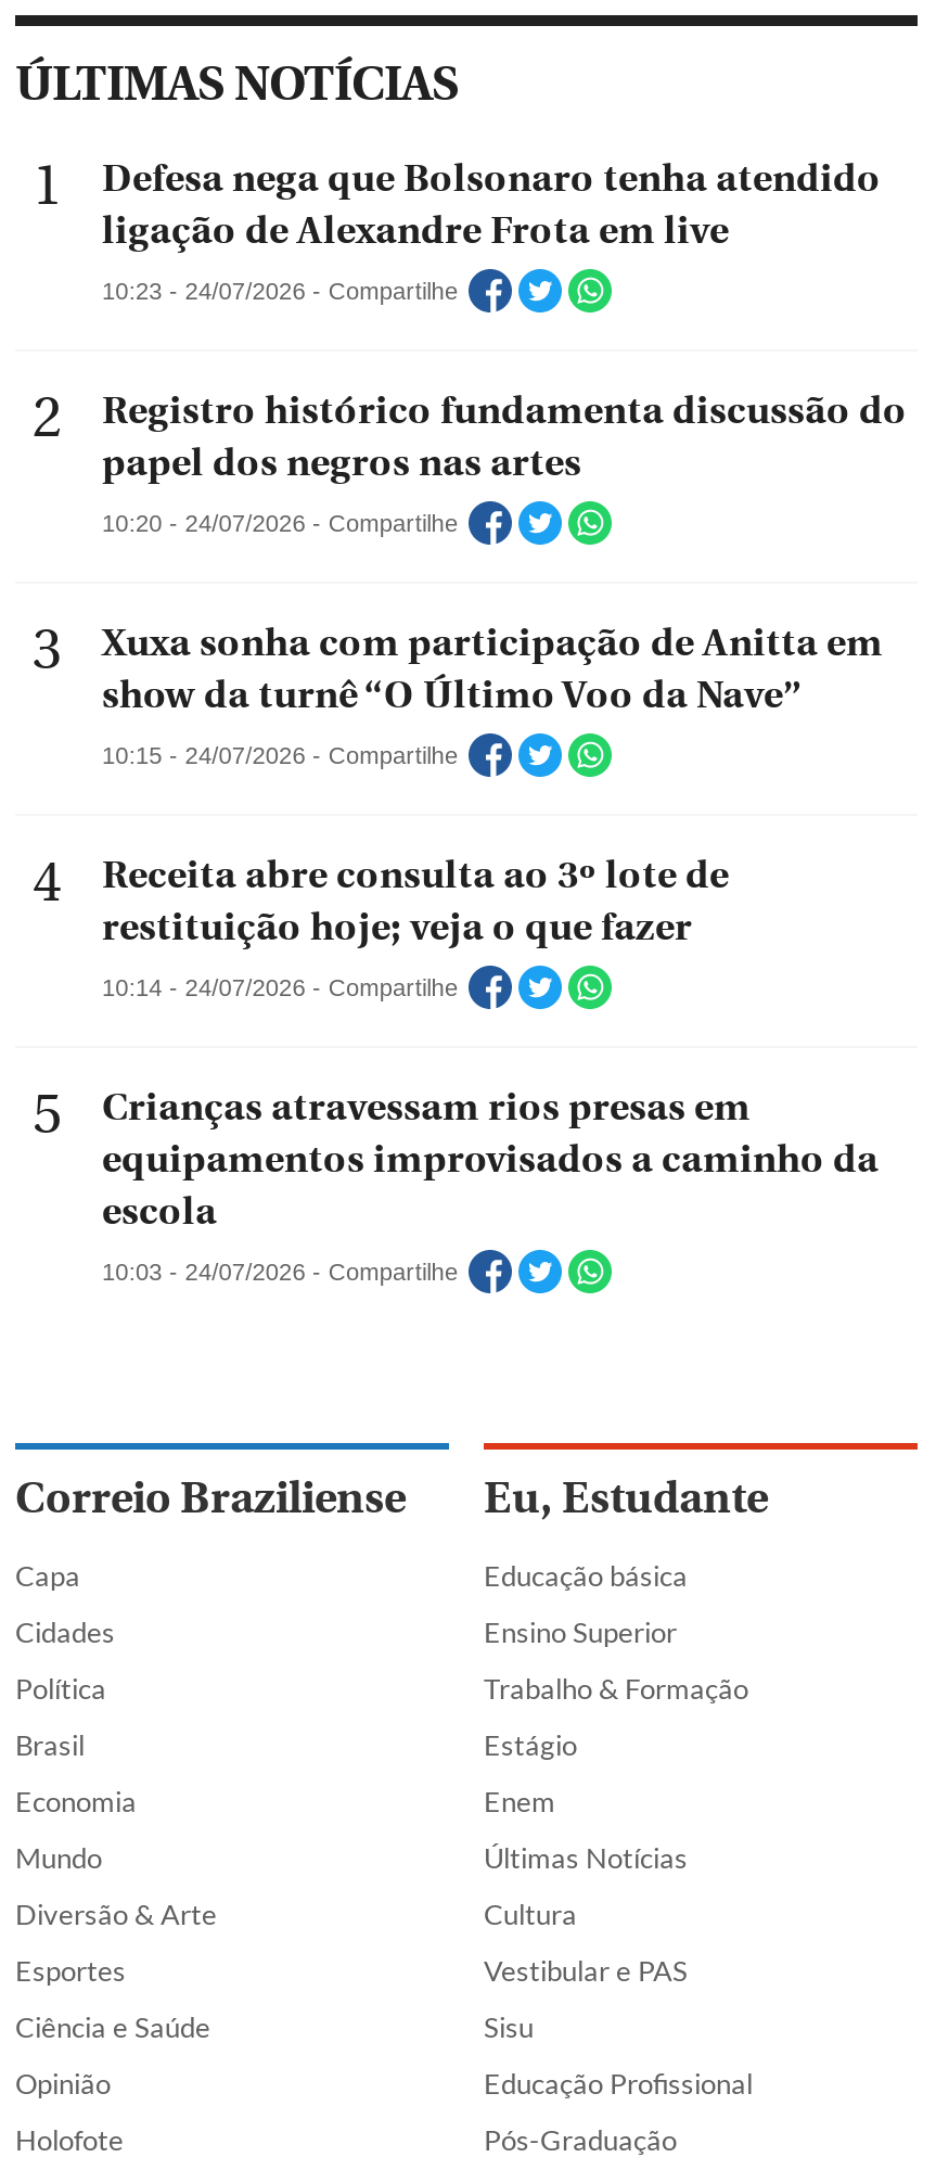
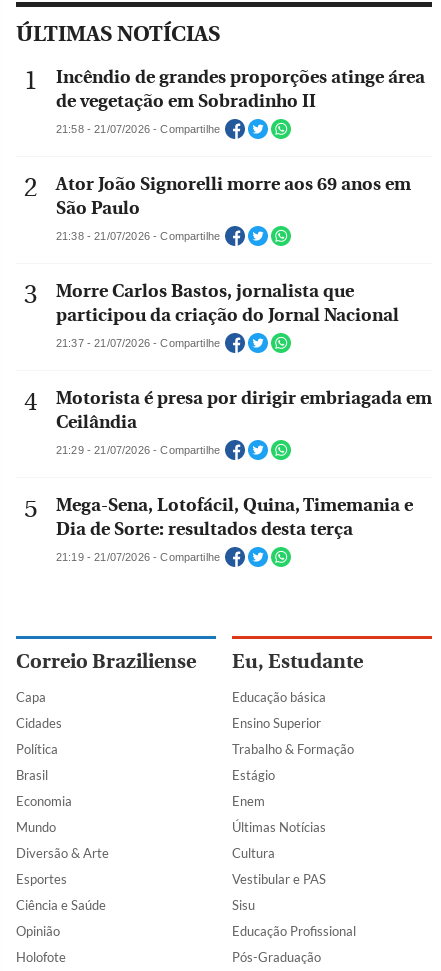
[102,156,881,254] Defesa nega que Bolsonaro tenha atendido | ligação de Alexandre Frota em live -> [56,67,425,112] Incêndio de grandes proporções atinge área | de vegetação em Sobradinho II
[102,279,458,305] 10:23 - 24/07/2026 - Compartilhe -> [56,123,220,135] 21:58 - 21/07/2026 - Compartilhe
[102,388,907,486] Registro histórico fundamenta discussão do | papel dos negros nas artes -> [56,174,411,219] Ator João Signorelli morre aos 69 anos em | São Paulo
[102,511,458,537] 10:20 - 24/07/2026 - Compartilhe -> [56,230,220,242] 21:38 - 21/07/2026 - Compartilhe
[102,620,883,718] Xuxa sonha com participação de Anitta em | show da turnê “O Último Voo da Nave” -> [56,281,399,326] Morre Carlos Bastos, jornalista que | participou da criação do Jornal Nacional
[102,743,458,769] 10:15 - 24/07/2026 - Compartilhe -> [56,337,220,349] 21:37 - 21/07/2026 - Compartilhe
[102,853,729,950] Receita abre consulta ao 3º lote de | restituição hoje; veja o que fazer -> [56,388,432,433] Motorista é presa por dirigir embriagada em | Ceilândia
[102,975,458,1001] 10:14 - 24/07/2026 - Compartilhe -> [56,444,220,456] 21:29 - 21/07/2026 - Compartilhe
[102,1085,879,1235] Crianças atravessam rios presas em | equipamentos improvisados a caminho da | escola -> [56,495,413,540] Mega-Sena, Lotofácil, Quina, Timemania e | Dia de Sorte: resultados desta terça
[102,1259,458,1286] 10:03 - 24/07/2026 - Compartilhe -> [56,551,220,563] 21:19 - 21/07/2026 - Compartilhe

